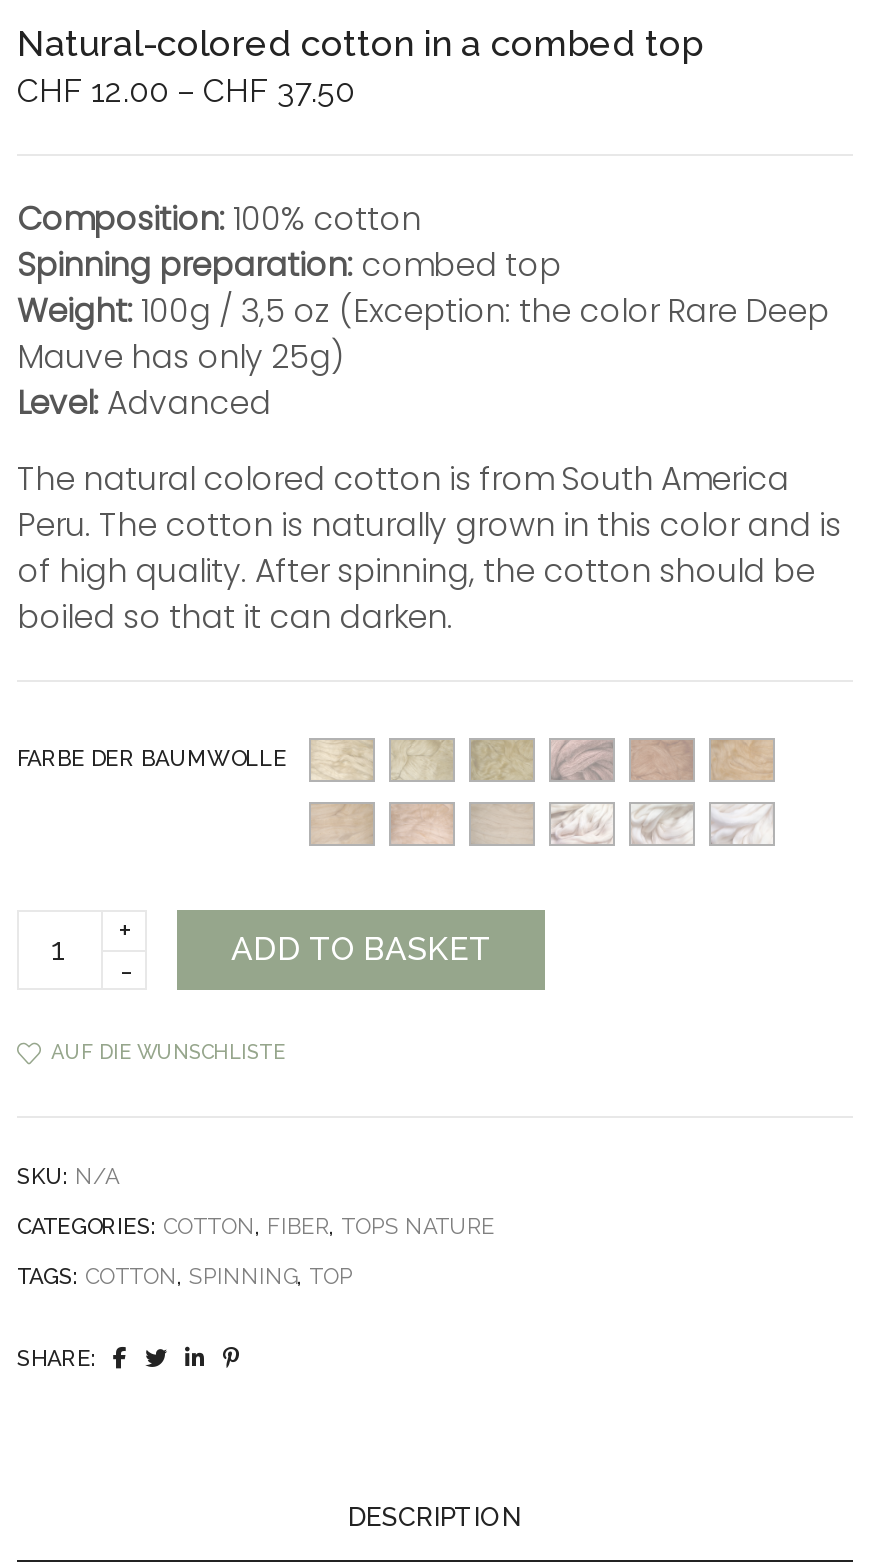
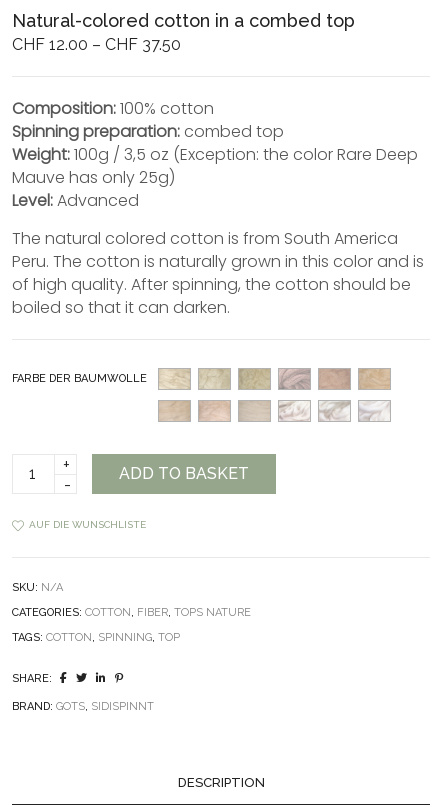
none -> [12,700,154,713] BRAND: GOTS, SIDISPINNT

